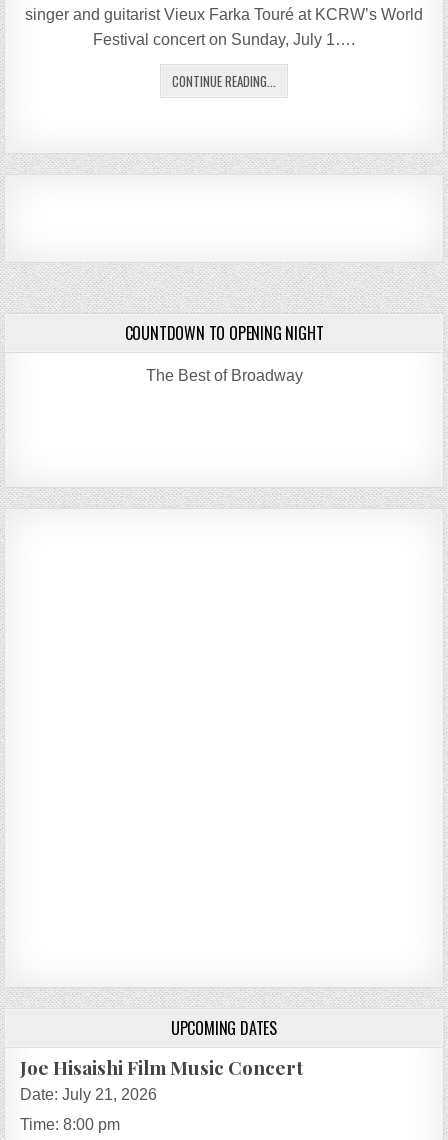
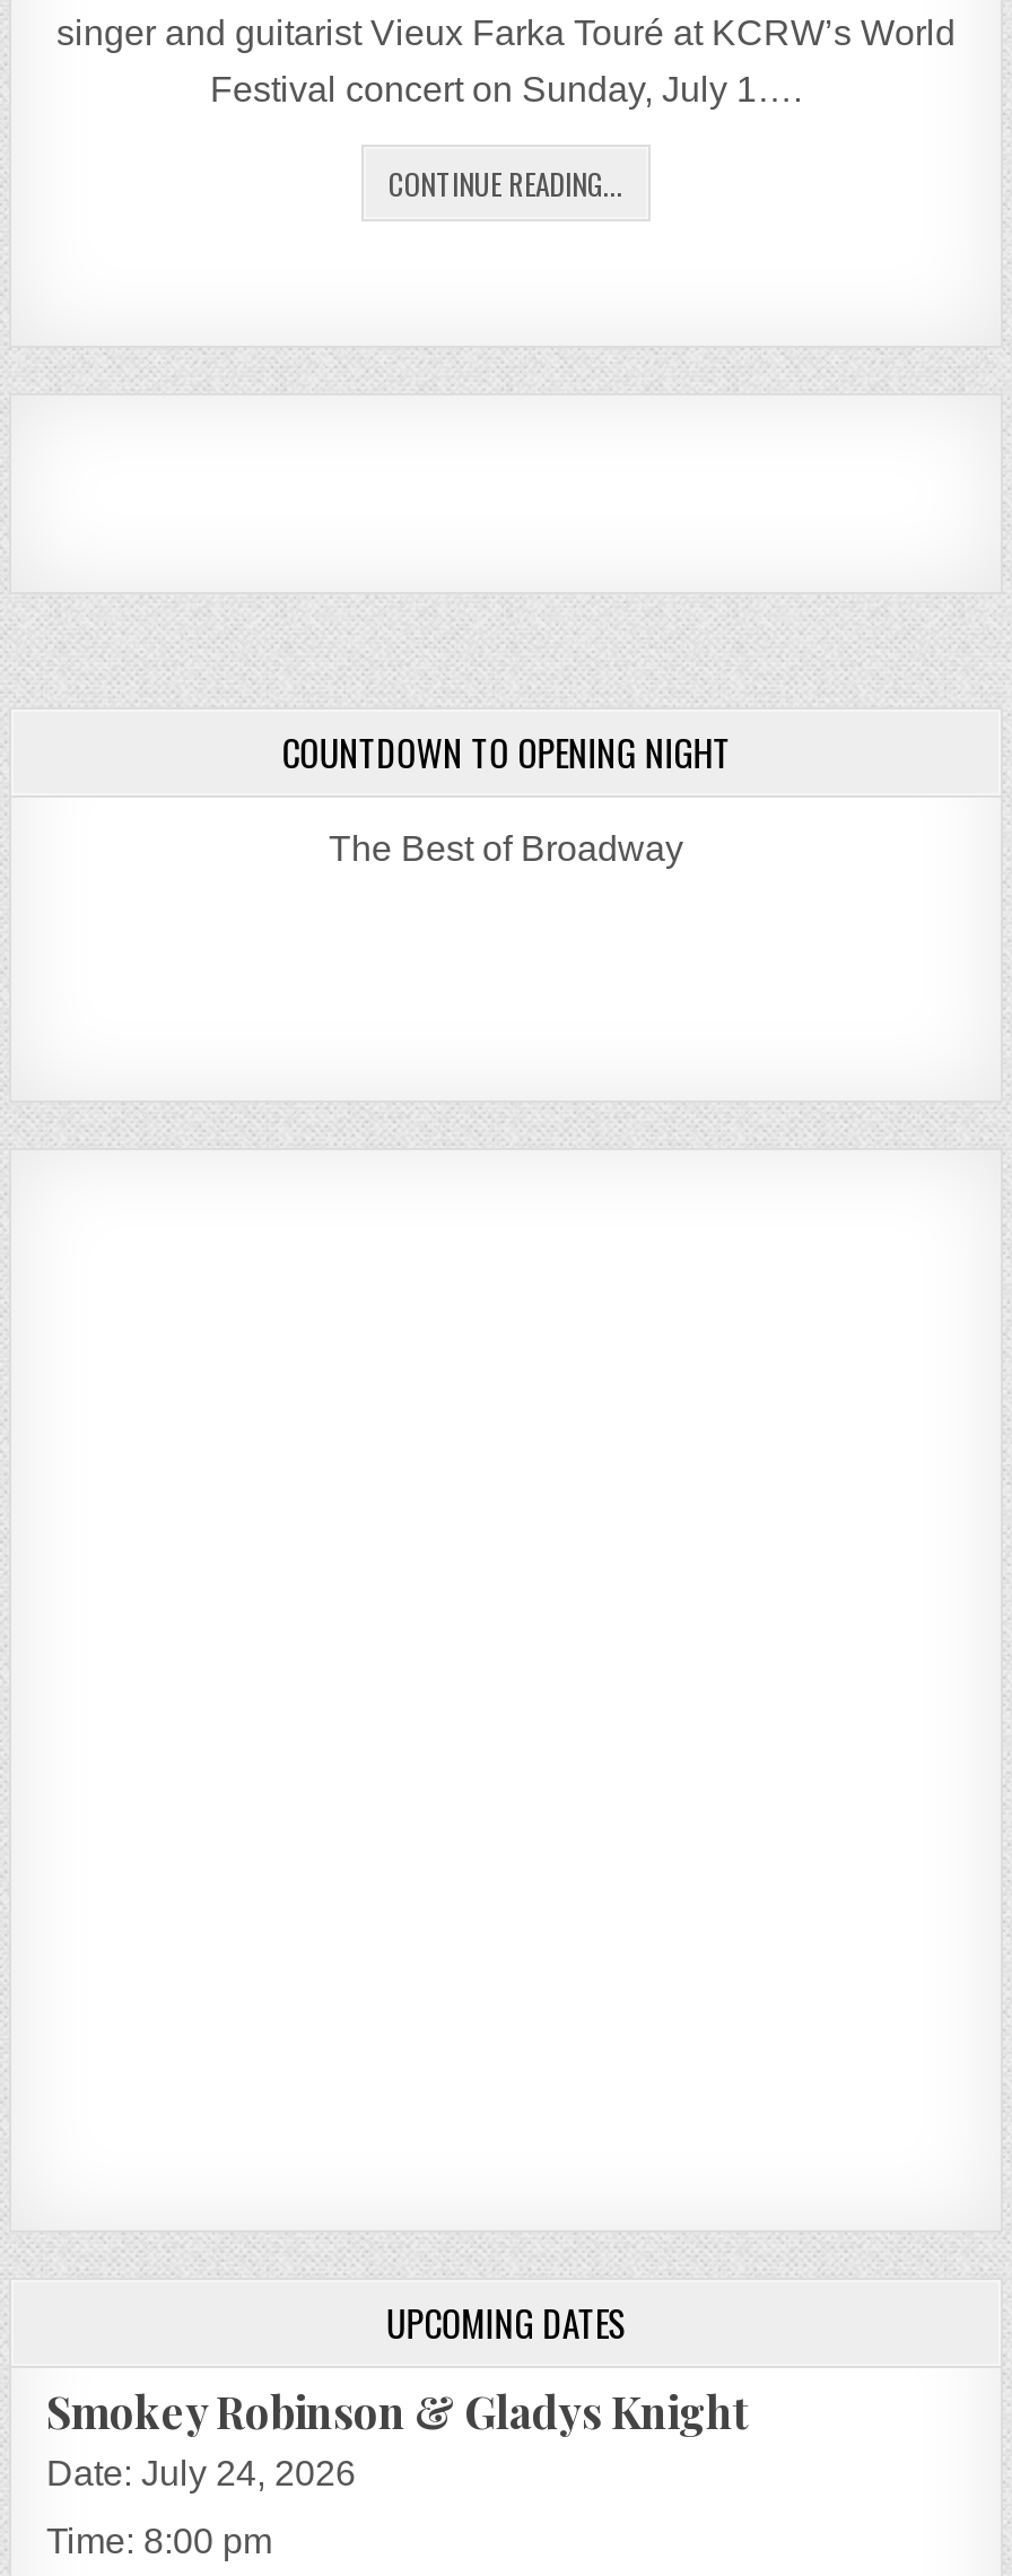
[20,1054,303,1103] Joe Hisaishi Film Music Concert | Date: July 21, 2026 -> [46,2381,749,2491] Smokey Robinson & Gladys Knight | Date: July 24, 2026

